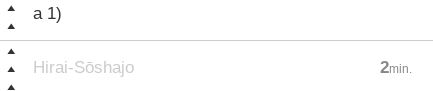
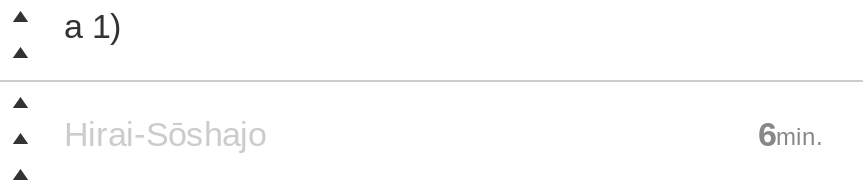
[380,58,412,77] 2min. -> [758,116,822,154] 6min.

